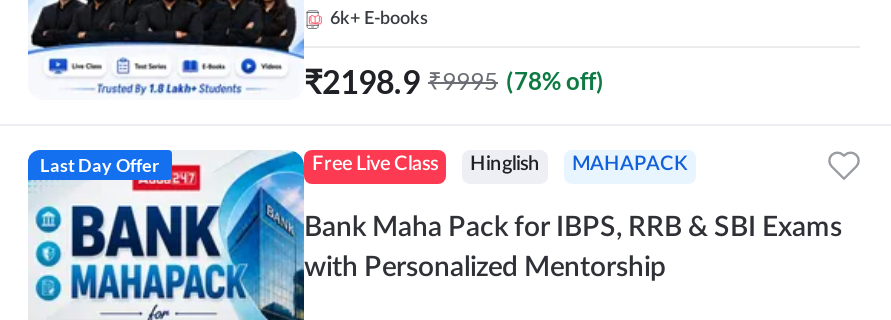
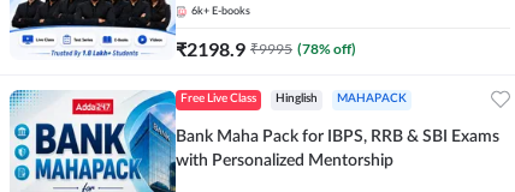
[40,154,160,176] Last Day Offer -> none

